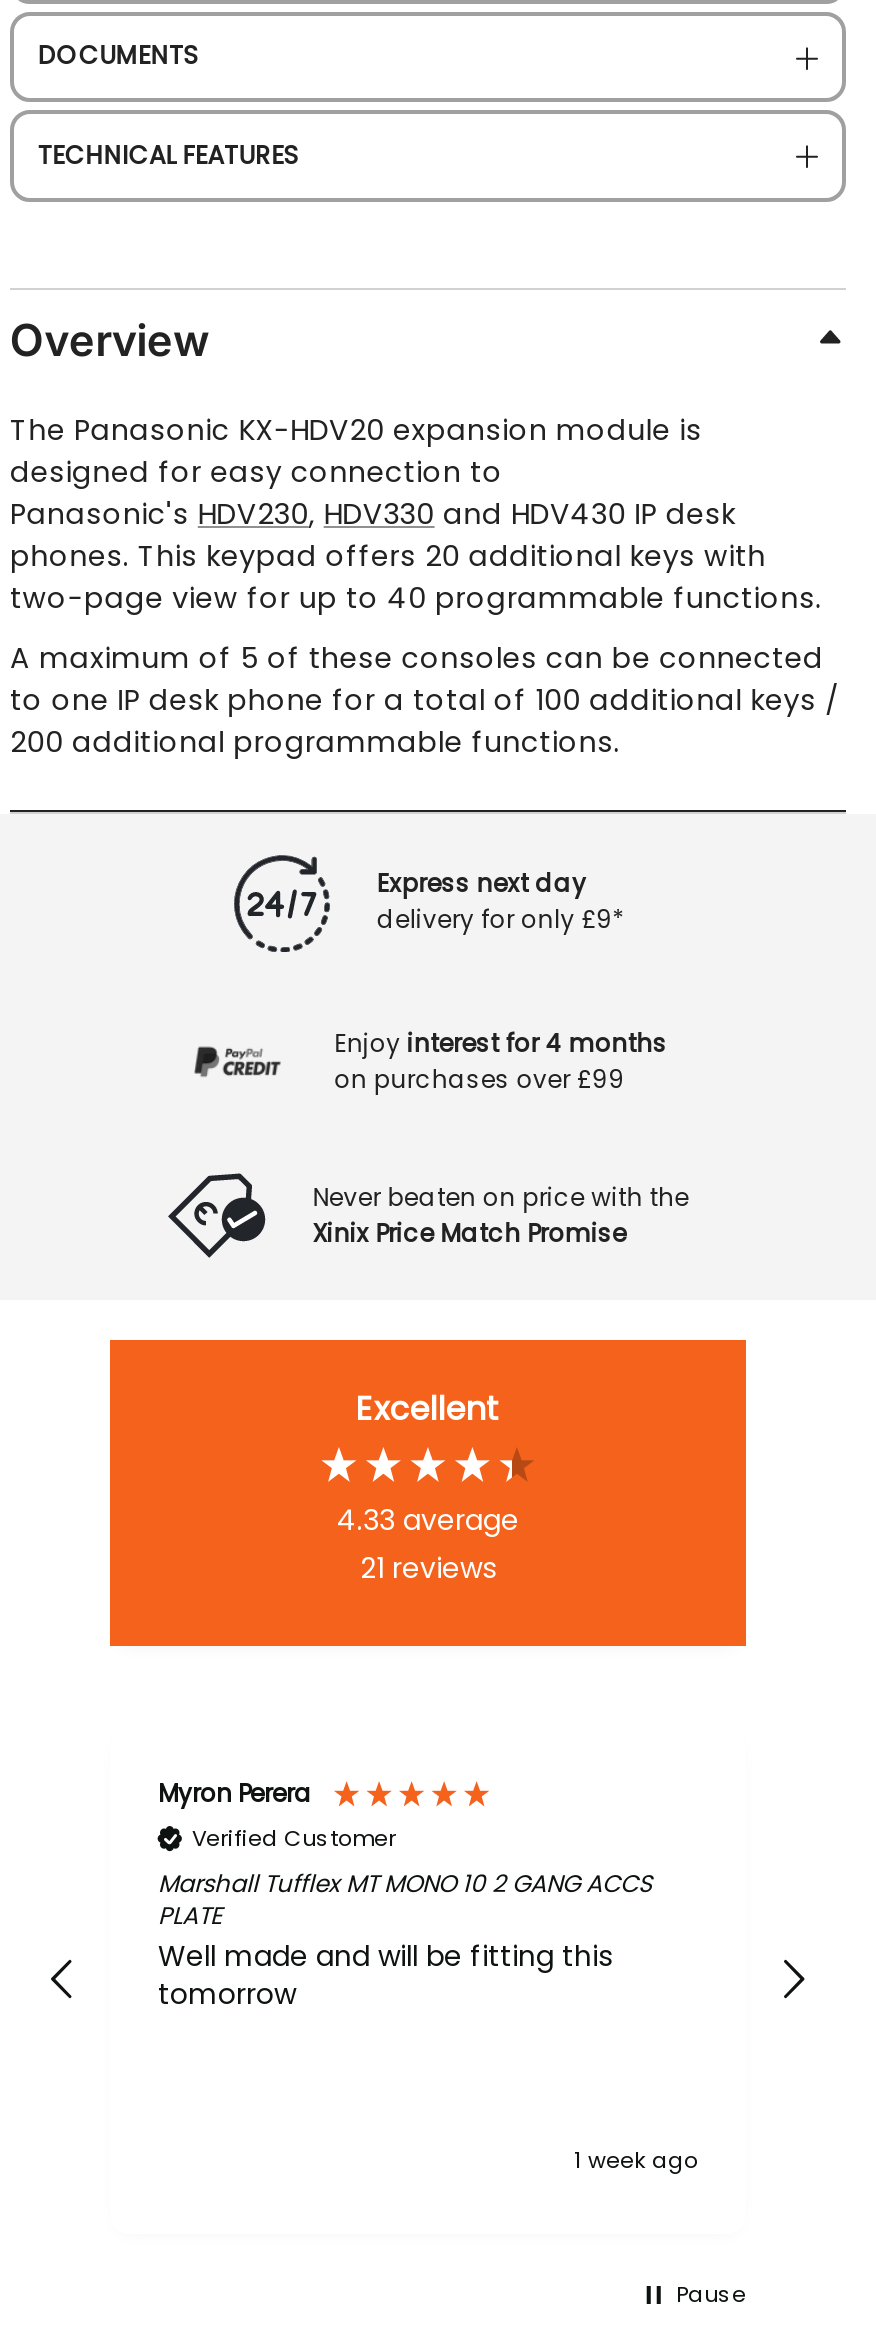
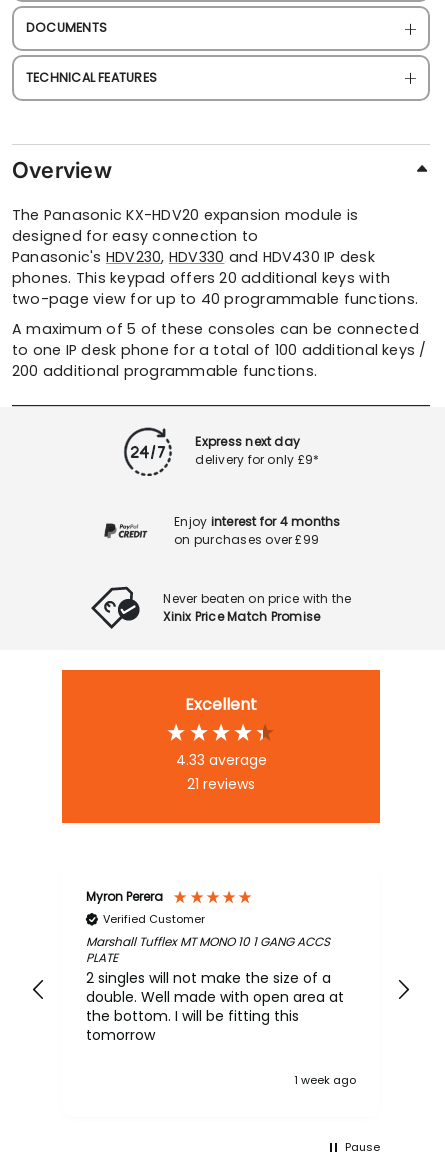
[158,1865,652,1899] Marshall Tufflex MT MONO 10 2 GANG ACCS -> [86,932,330,949] Marshall Tufflex MT MONO 10 1 GANG ACCS
[158,1936,612,1976] Well made and will be fitting this -> [86,968,344,1026] 2 singles will not make the size of a | double. Well made with open area at | the bottom. I will be fitting this
moved [158,1974,296,2014] -> [86,1025,155,1045]: tomorrow

